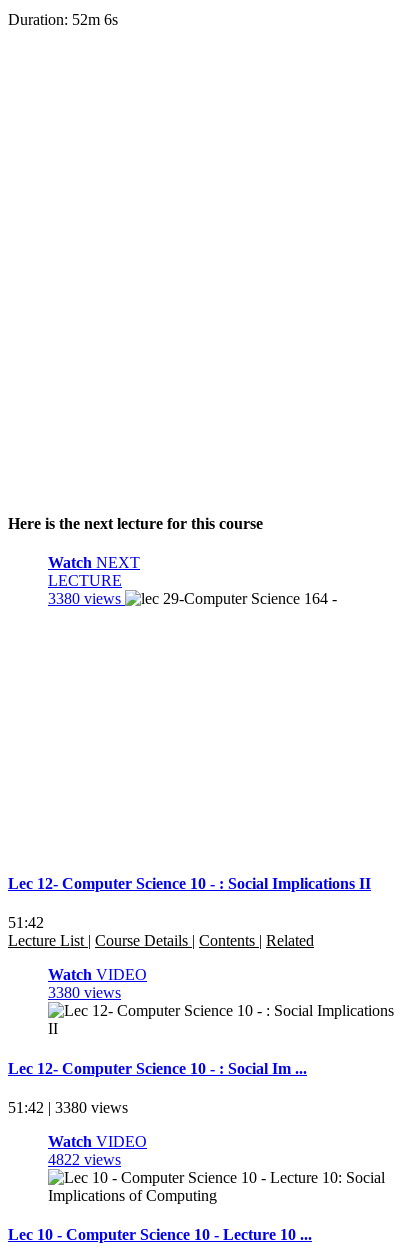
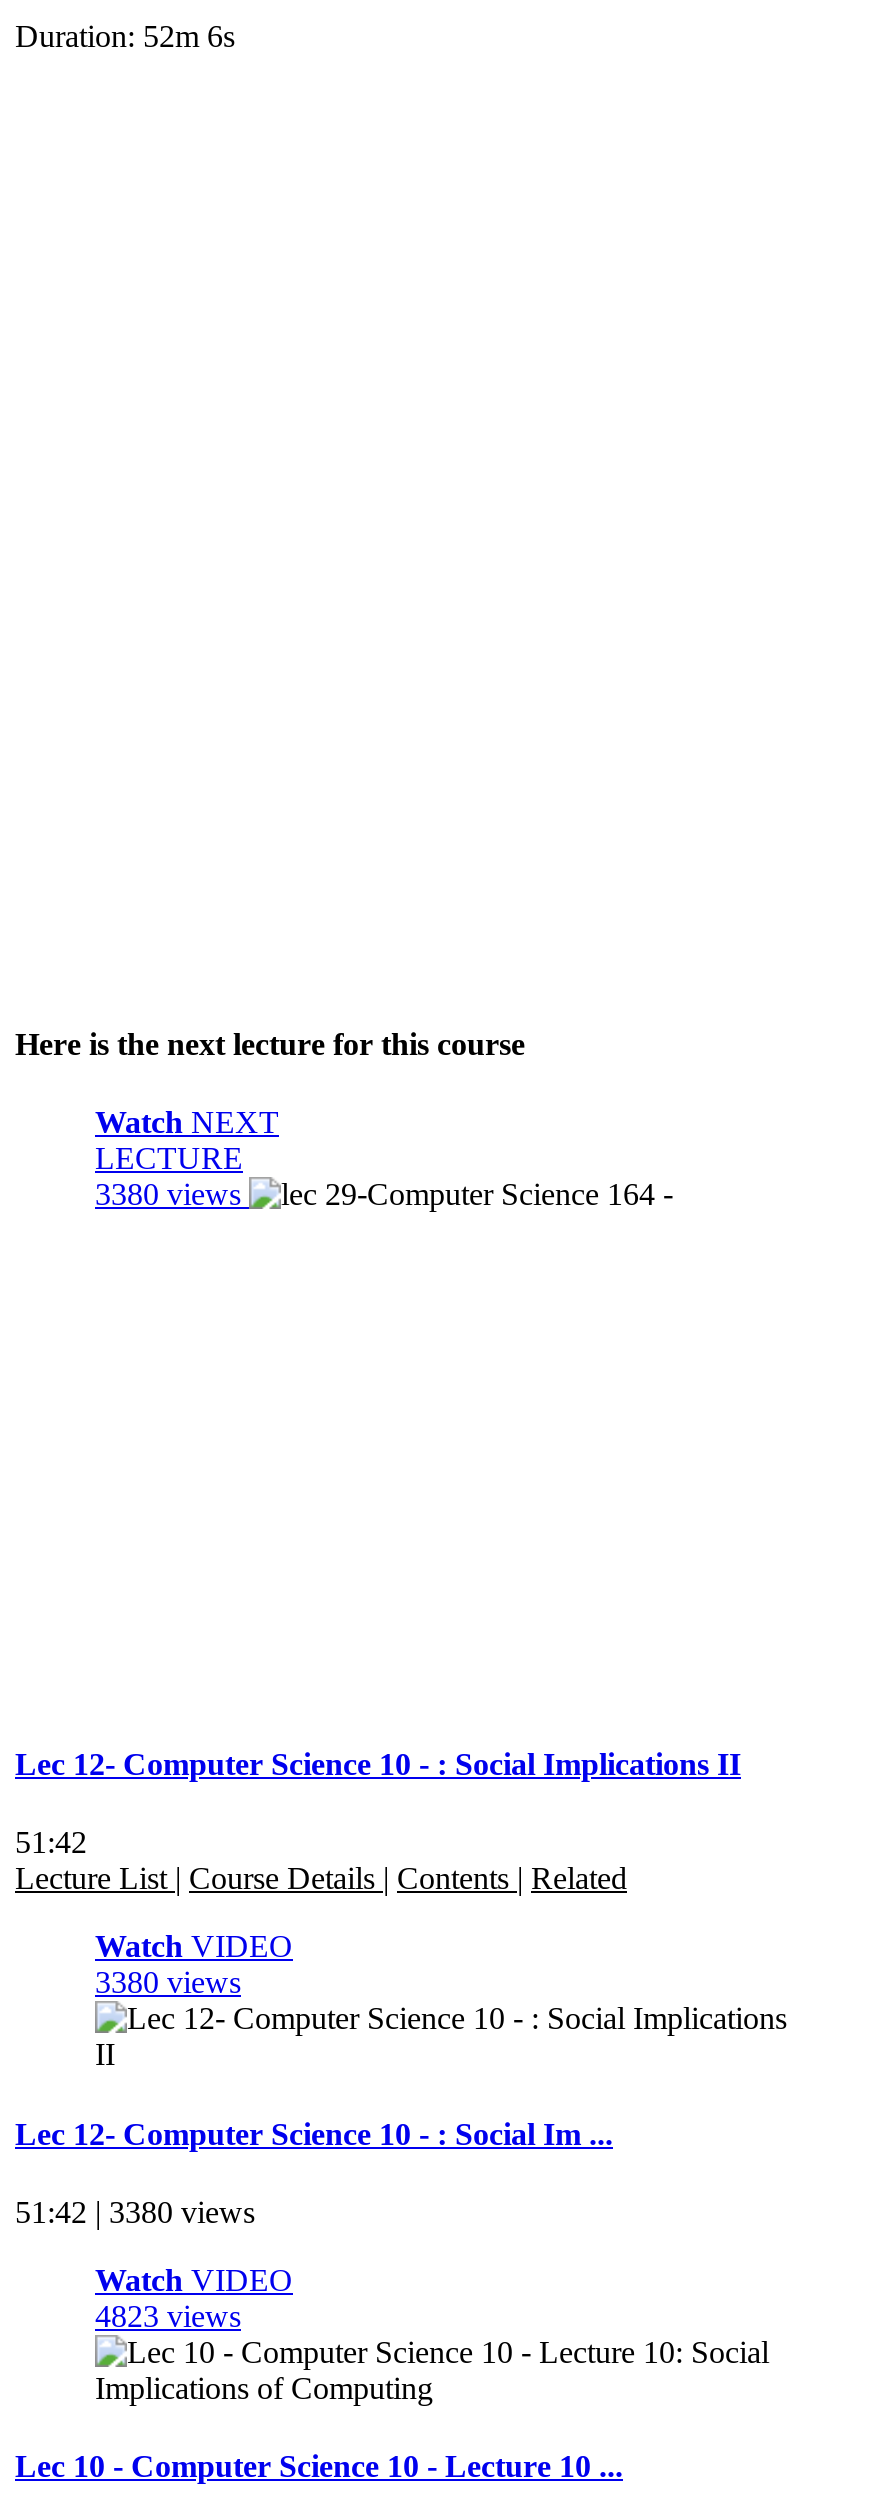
[48,1151,121,1168] 4822 views -> [95,2299,241,2333] 4823 views

